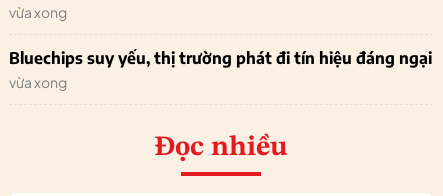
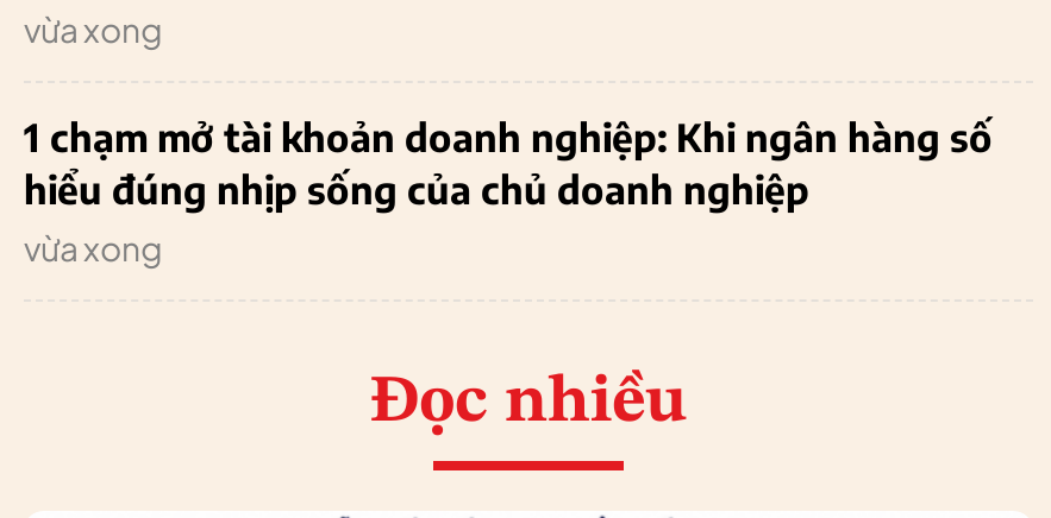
[9,48,432,68] Bluechips suy yếu, thị trường phát đi tín hiệu đáng ngại -> [24,114,993,214] 1 chạm mở tài khoản doanh nghiệp: Khi ngân hàng số | hiểu đúng nhịp sống của chủ doanh nghiệp

